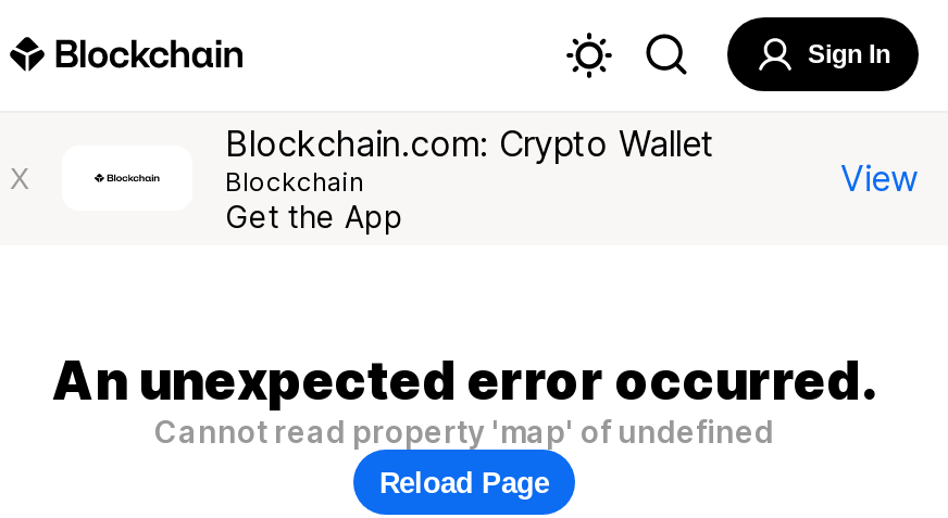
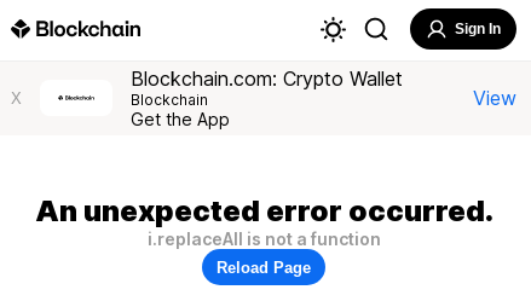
[154,413,774,450] Cannot read property 'map' of undefined -> [147,228,380,249] i.replaceAll is not a function

